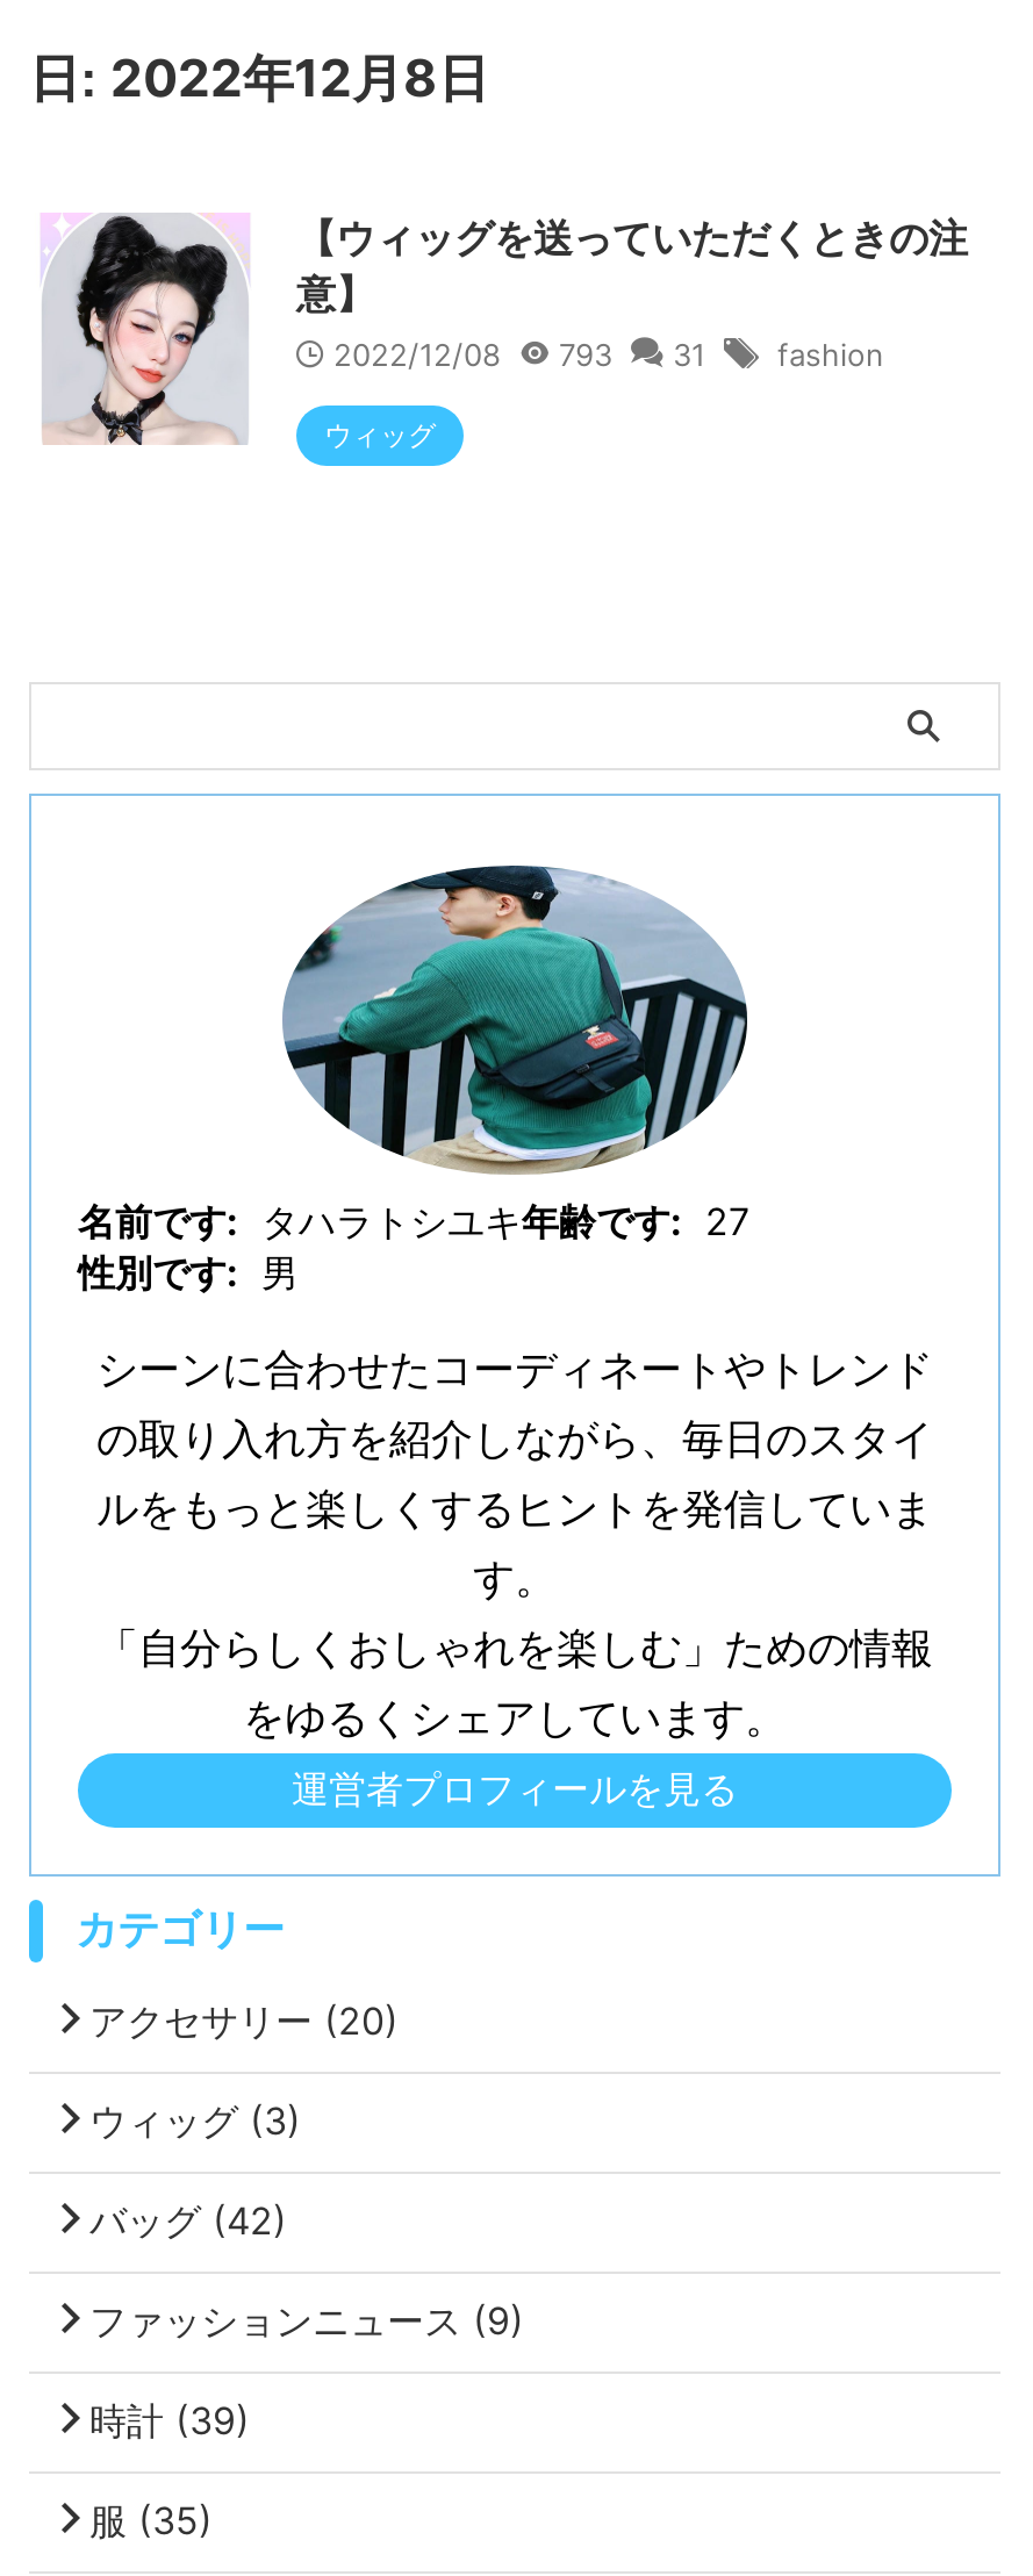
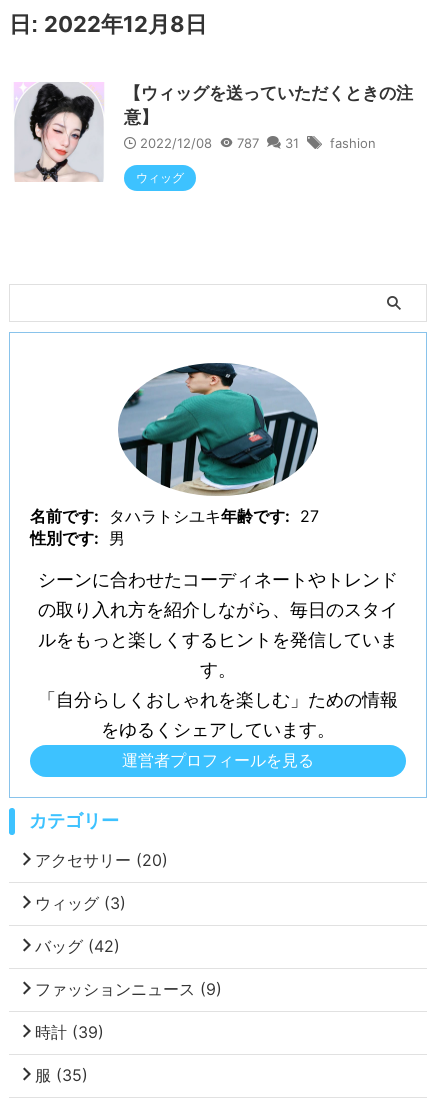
[333,336,884,373] 2022/12/08 793 31 fashion -> [140,135,376,151] 2022/12/08 787 31 fashion

